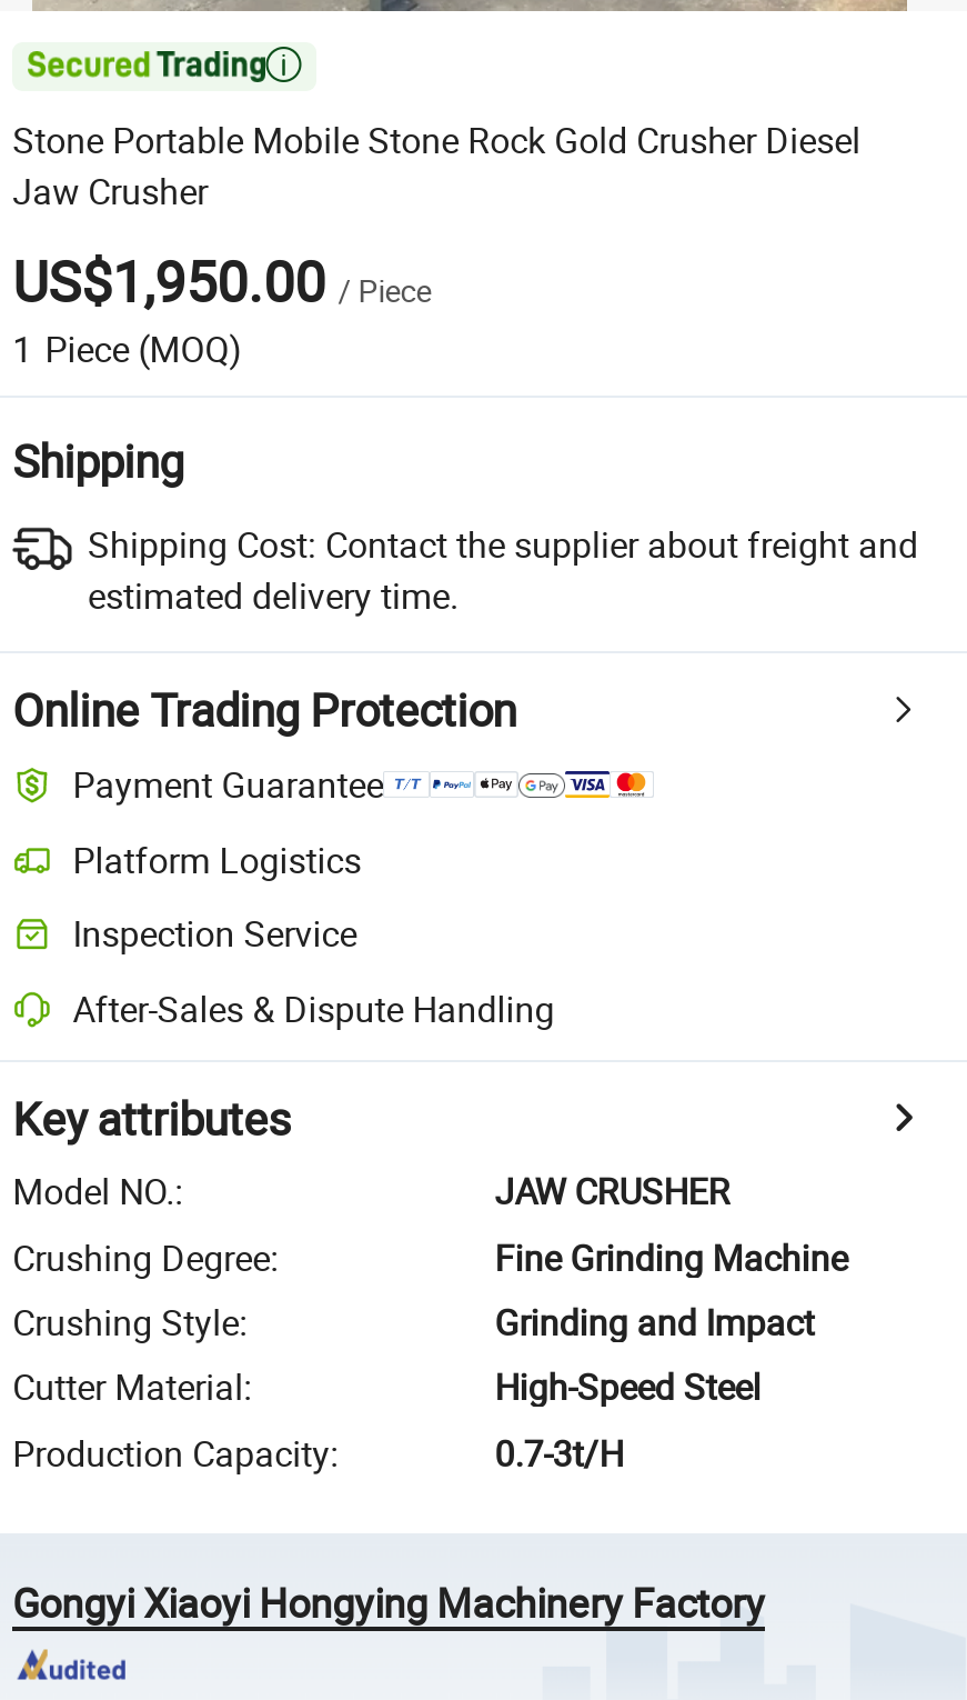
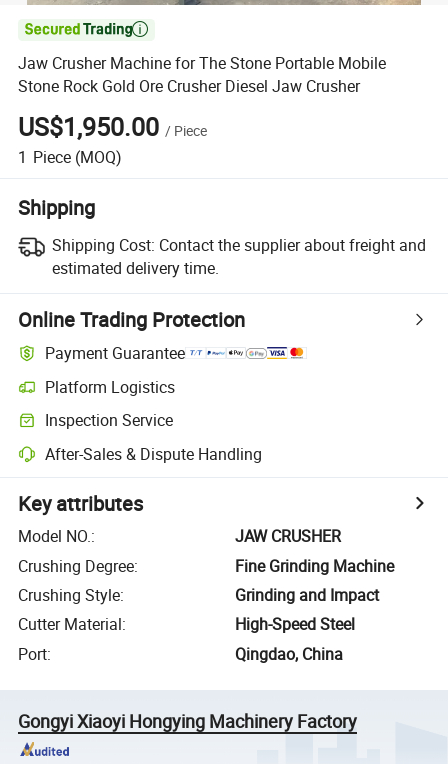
[12,116,861,216] Stone Portable Mobile Stone Rock Gold Crusher Diesel | Jaw Crusher -> [18,52,386,97] Jaw Crusher Machine for The Stone Portable Mobile | Stone Rock Gold Ore Crusher Diesel Jaw Crusher
[12,1428,623,1477] Production Capacity: | 0.7-3t/H -> [18,642,343,664] Port: | Qingdao, China

